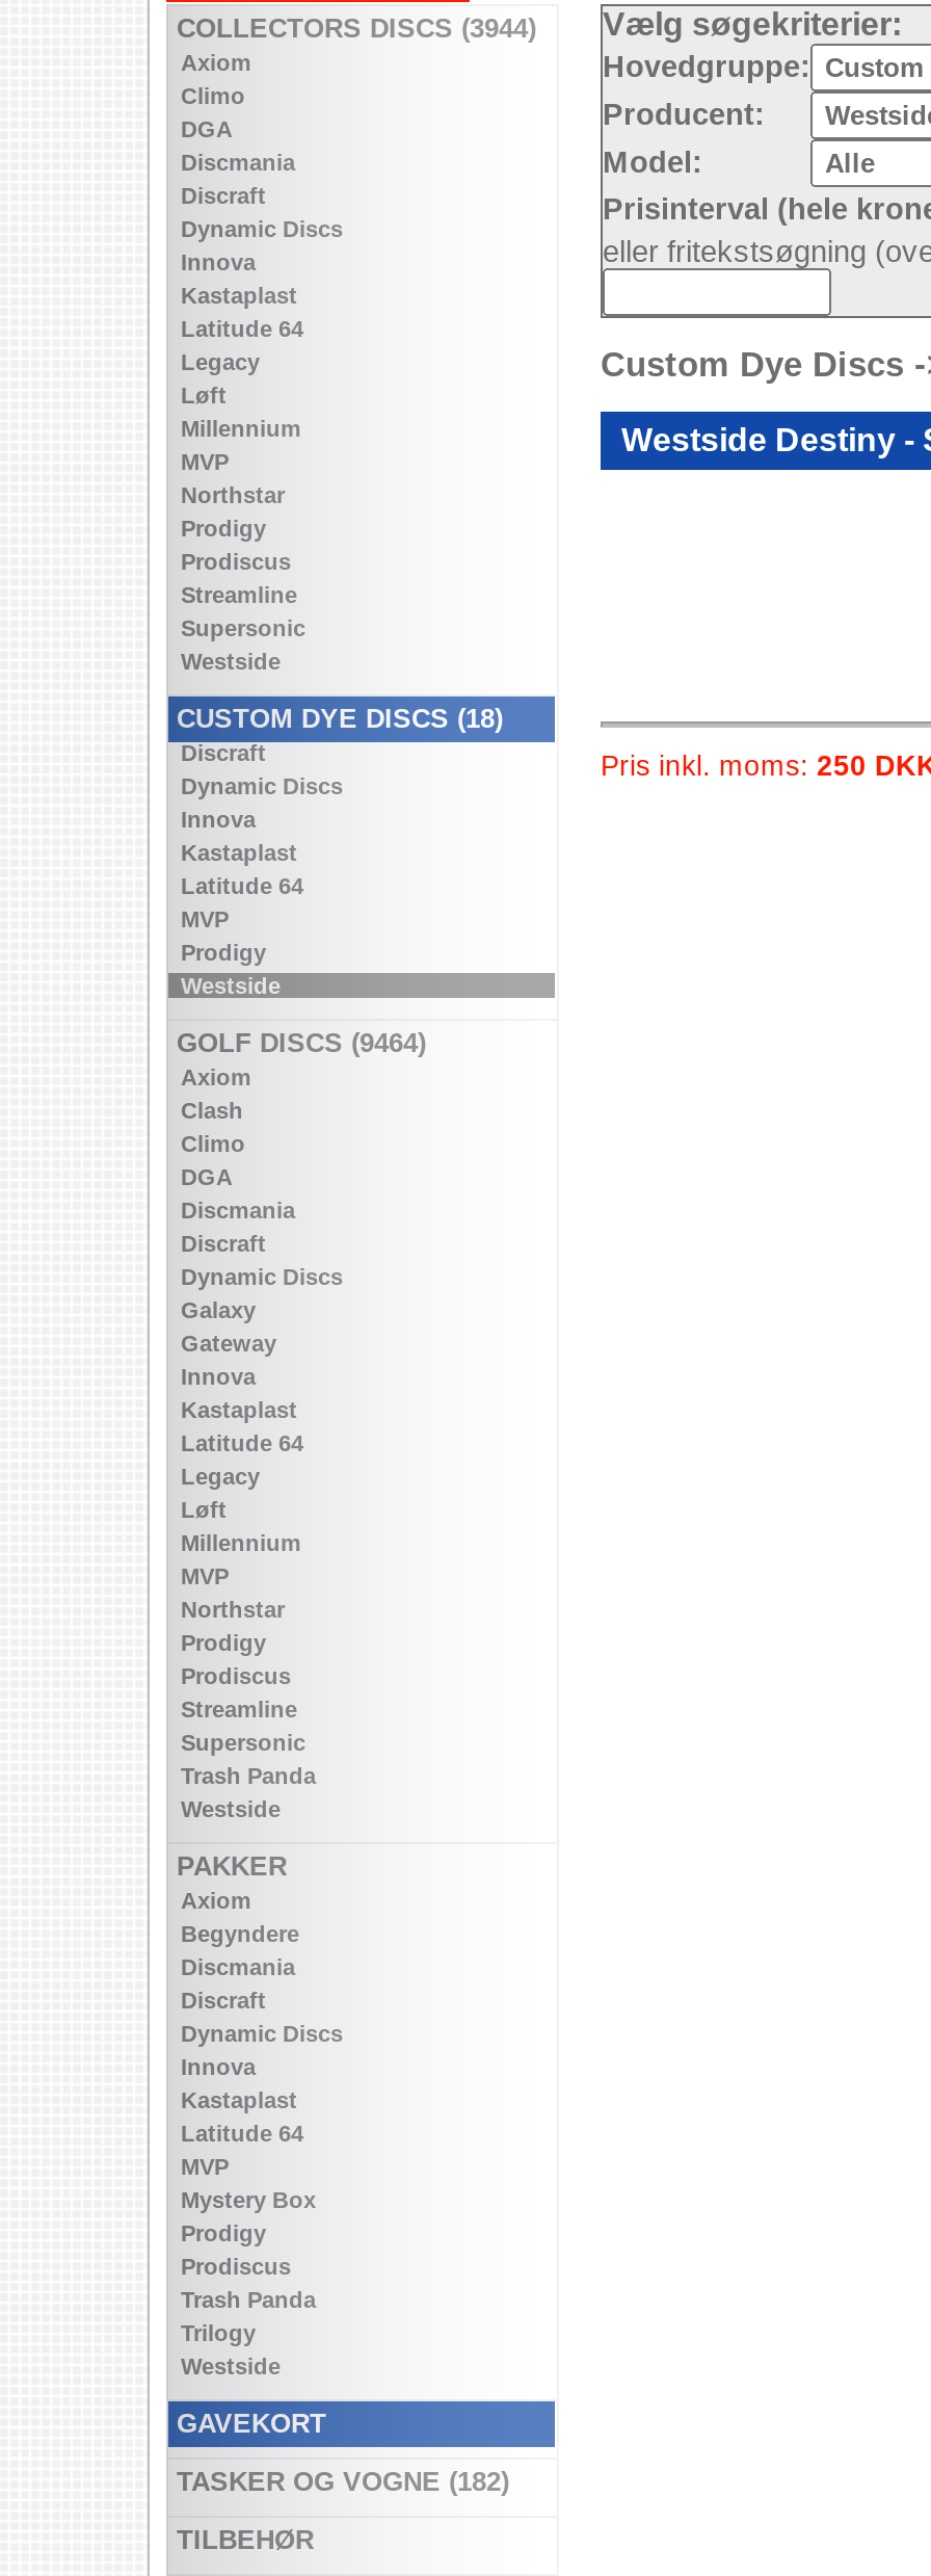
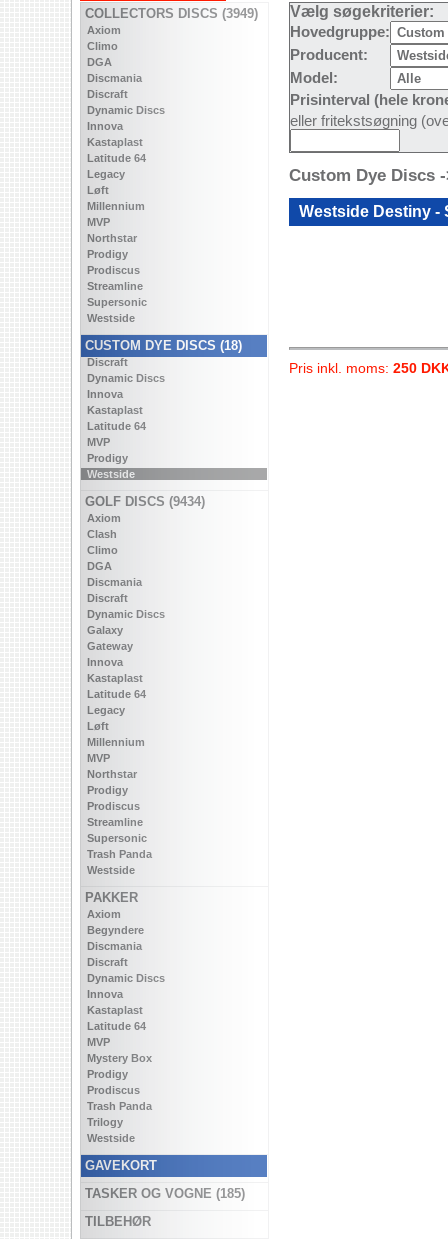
[168,12,536,44] COLLECTORS DISCS (3944) -> [81,6,258,21] COLLECTORS DISCS (3949)
[168,1027,426,1058] GOLF DISCS (9464) -> [81,494,205,509] GOLF DISCS (9434)
[168,2466,509,2497] TASKER OG VOGNE (182) -> [81,1186,245,1201] TASKER OG VOGNE (185)

